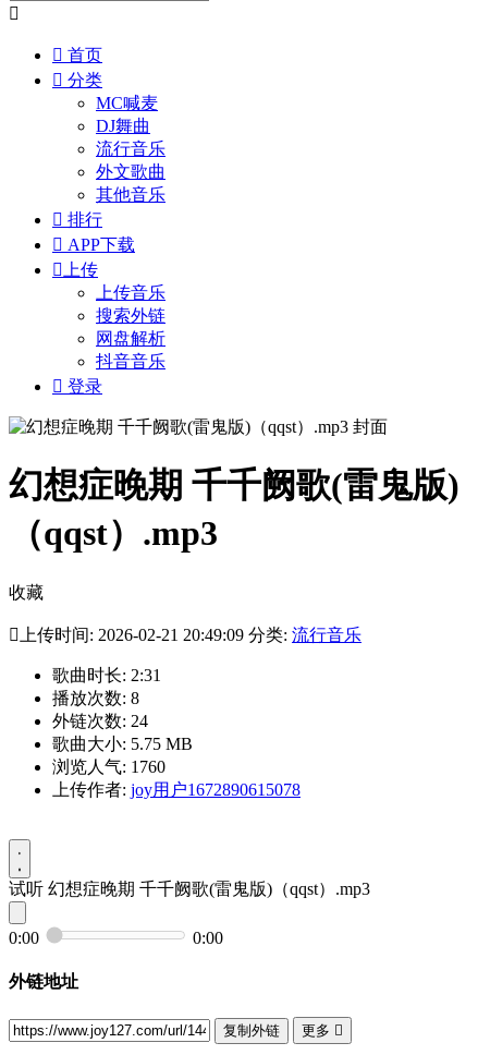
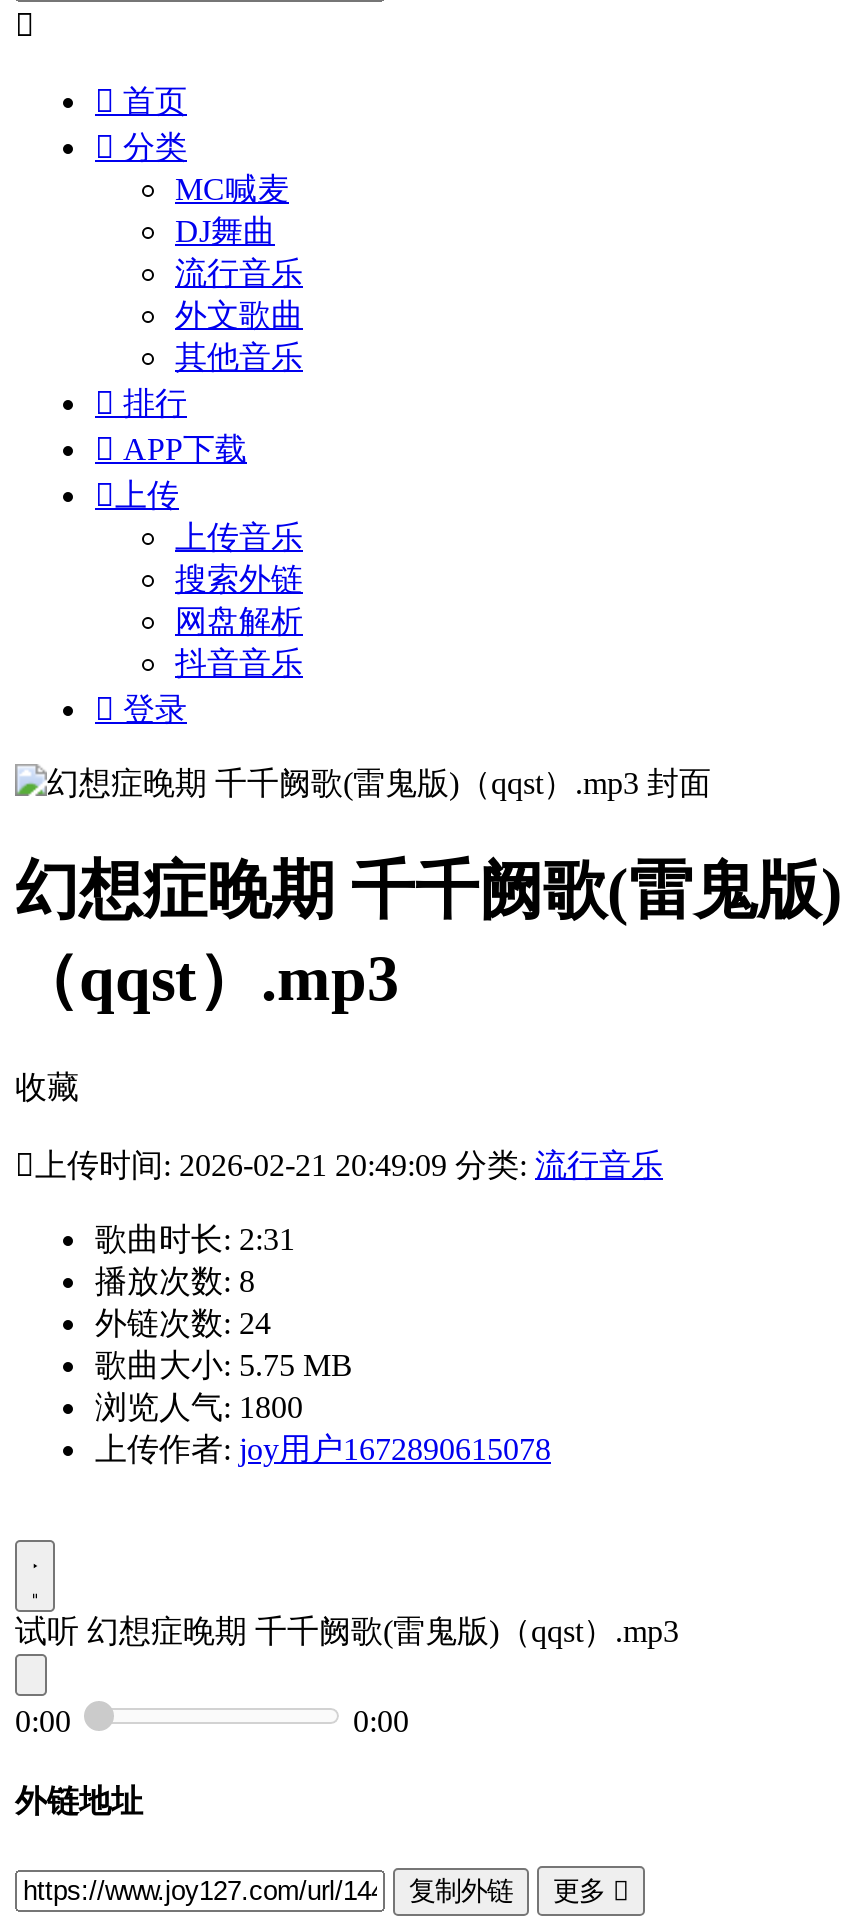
[52,757,166,776] 浏览人气: 1760 -> [95,1390,303,1424] 浏览人气: 1800

